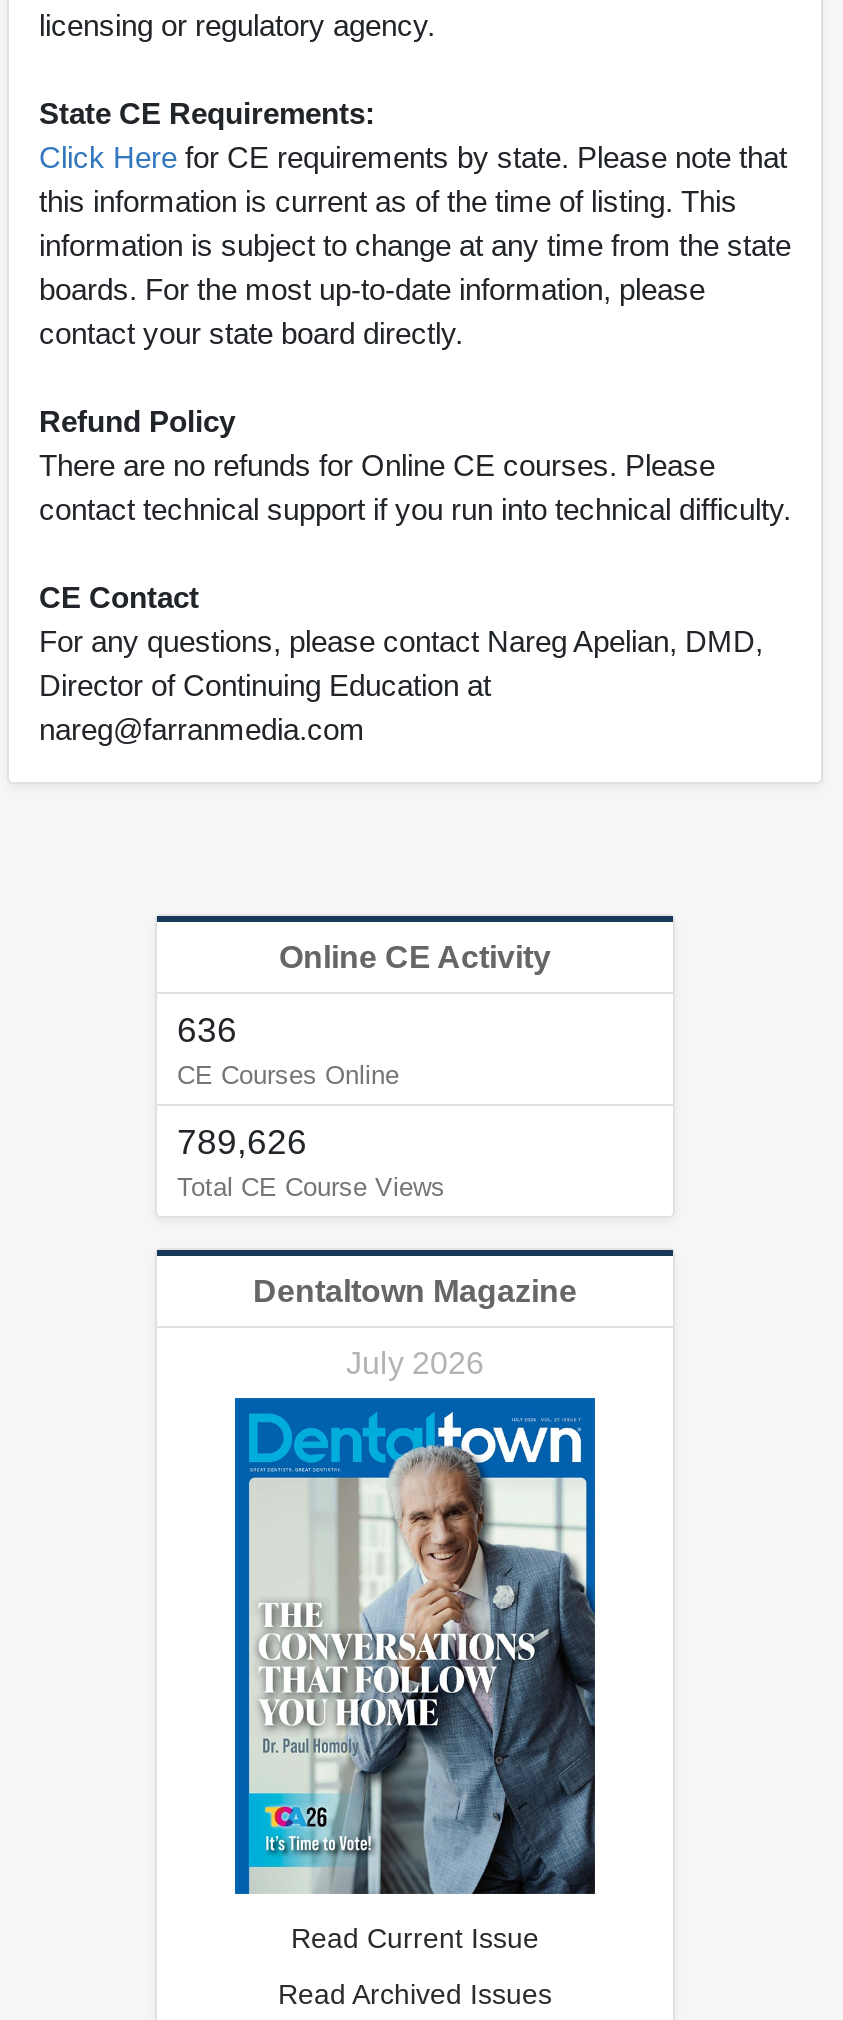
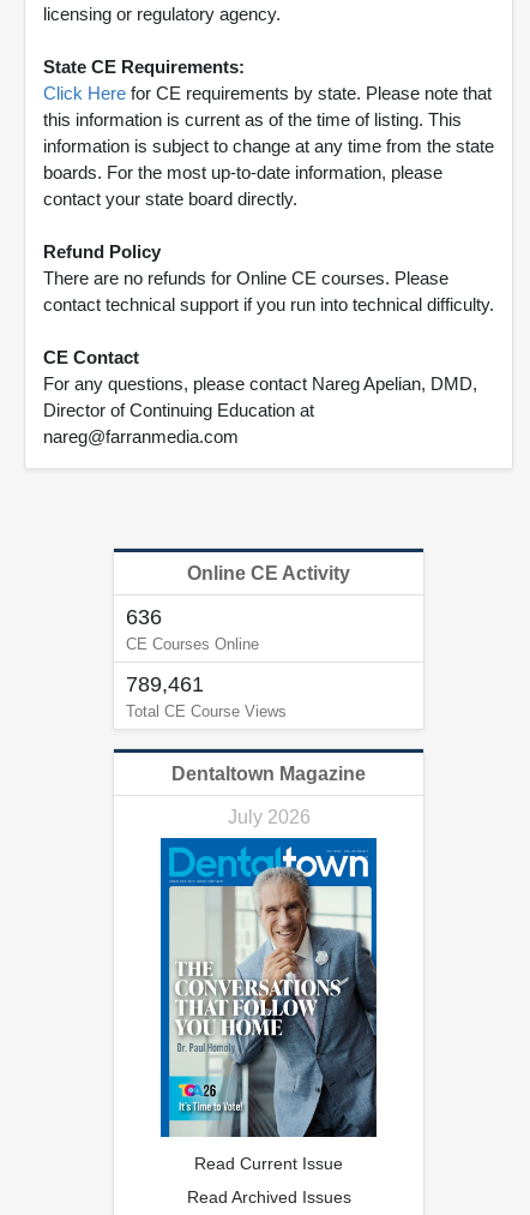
[177,1121,307,1161] 789,626 -> [126,673,204,697] 789,461

